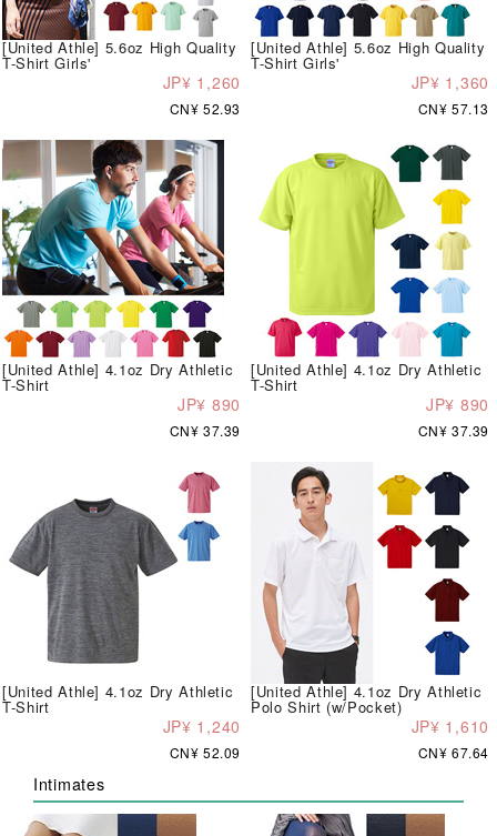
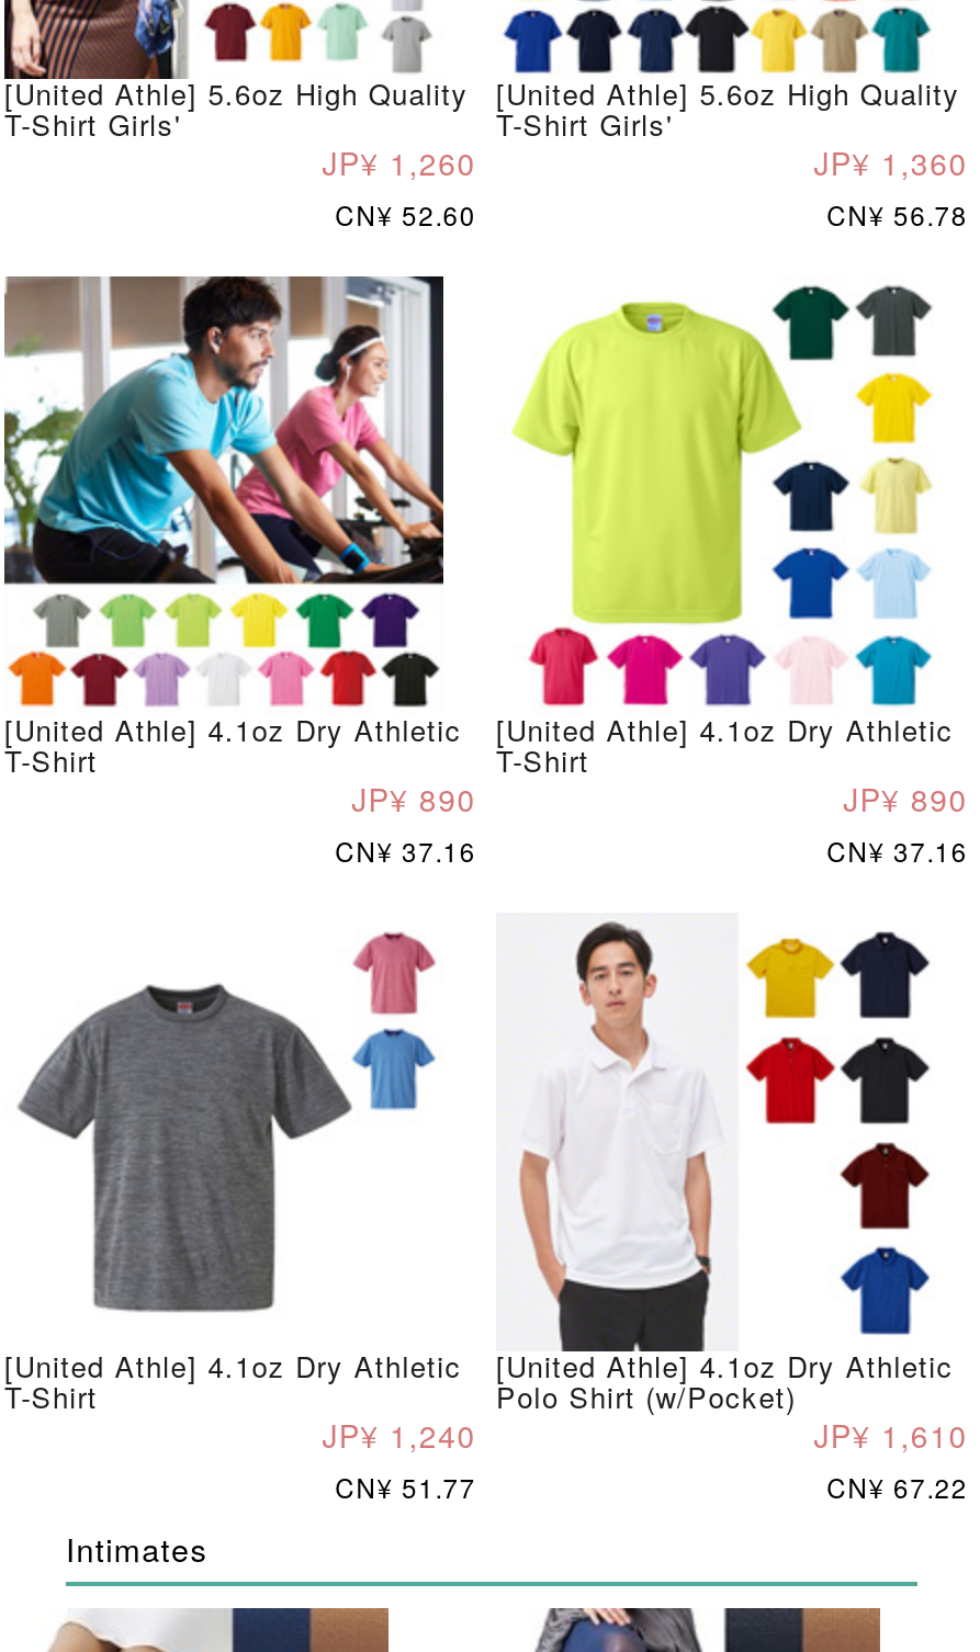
[169,99,241,118] CN¥ 52.93 -> [335,196,476,233] CN¥ 52.60
[418,99,489,118] CN¥ 57.13 -> [827,196,968,233] CN¥ 56.78
[169,421,241,440] CN¥ 37.39 -> [335,832,476,870] CN¥ 37.16
[418,421,489,440] CN¥ 37.39 -> [827,832,968,870] CN¥ 37.16
[169,743,241,762] CN¥ 52.09 -> [335,1469,476,1506] CN¥ 51.77
[418,743,489,762] CN¥ 67.64 -> [827,1469,968,1506] CN¥ 67.22

